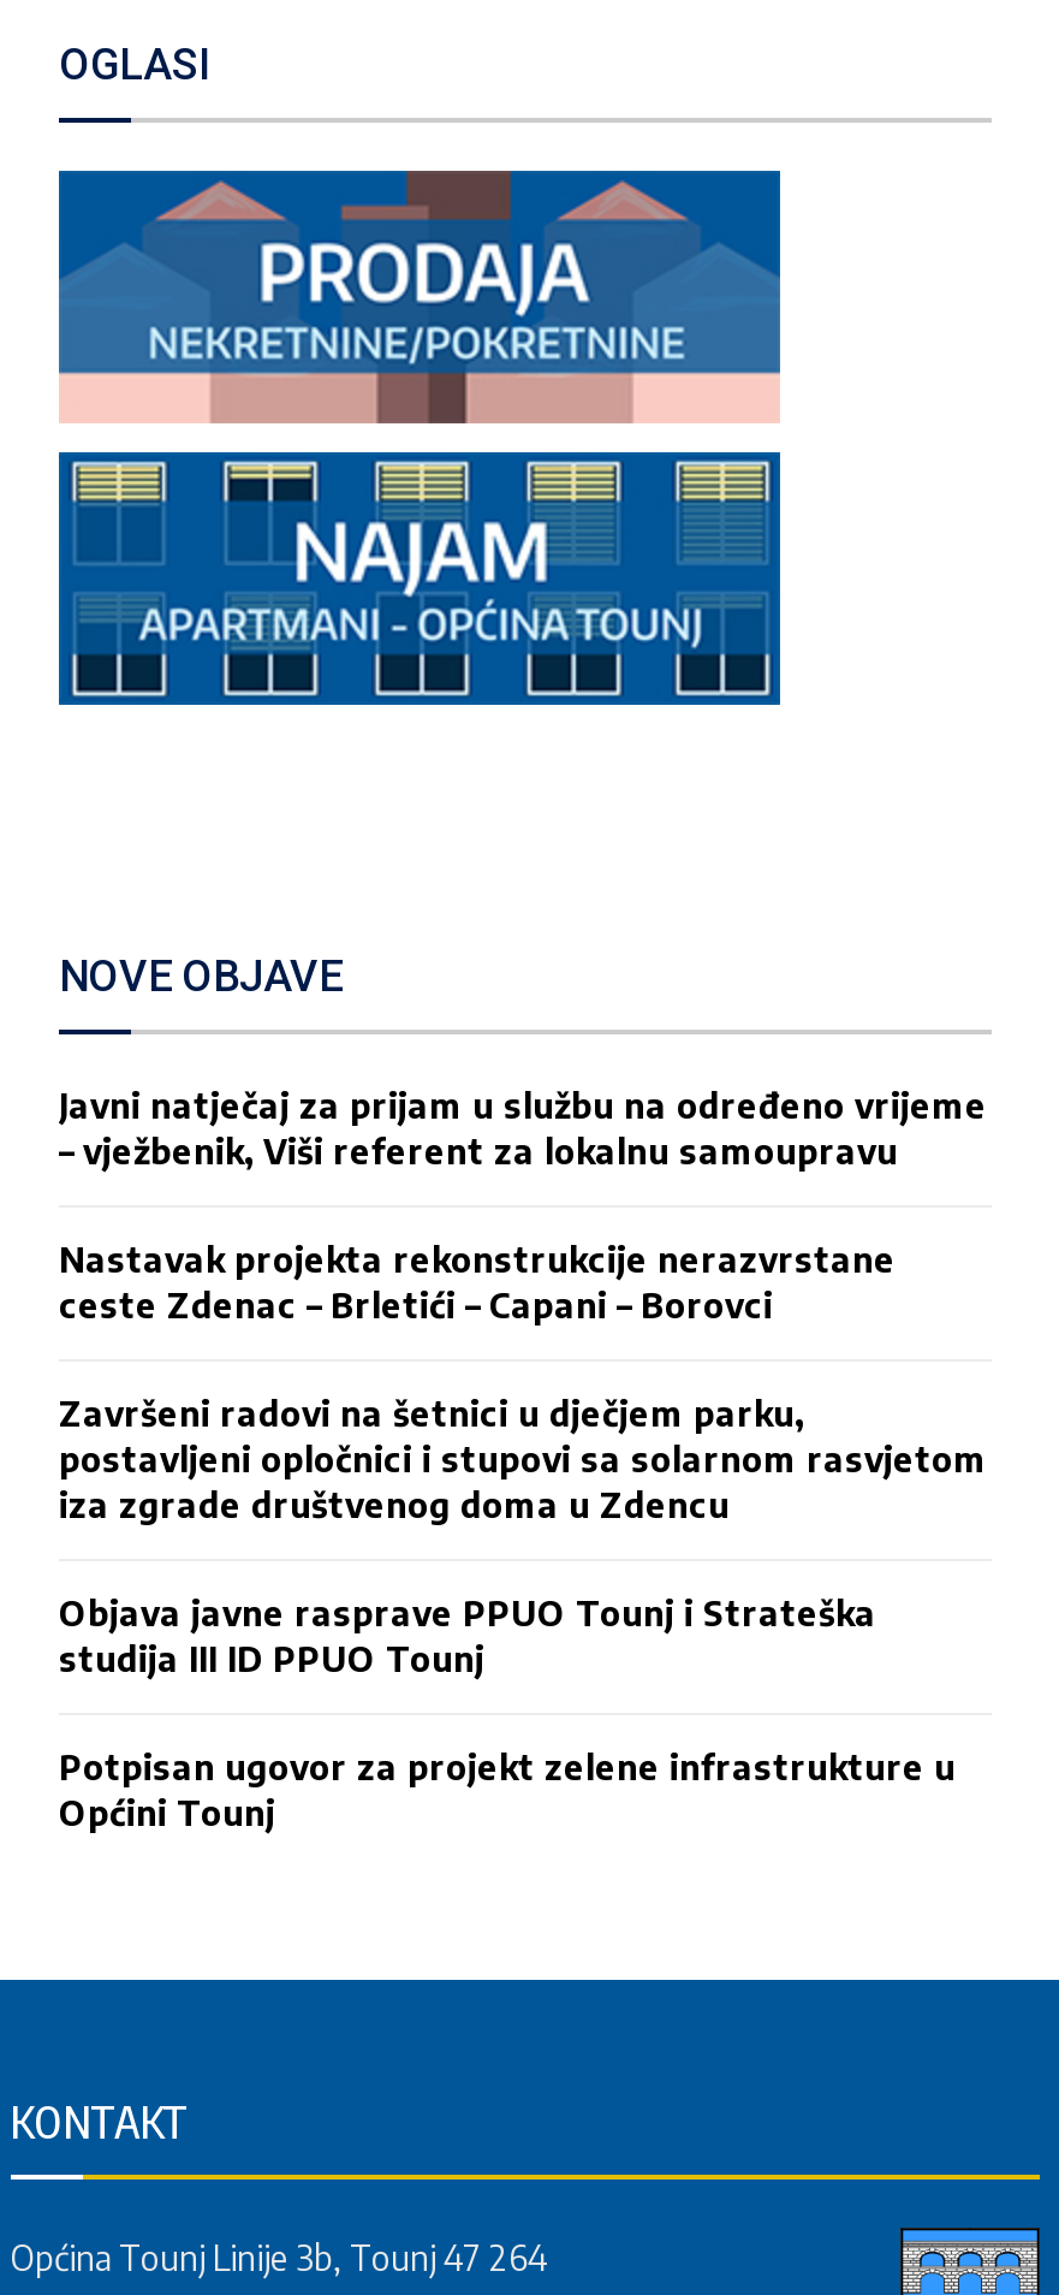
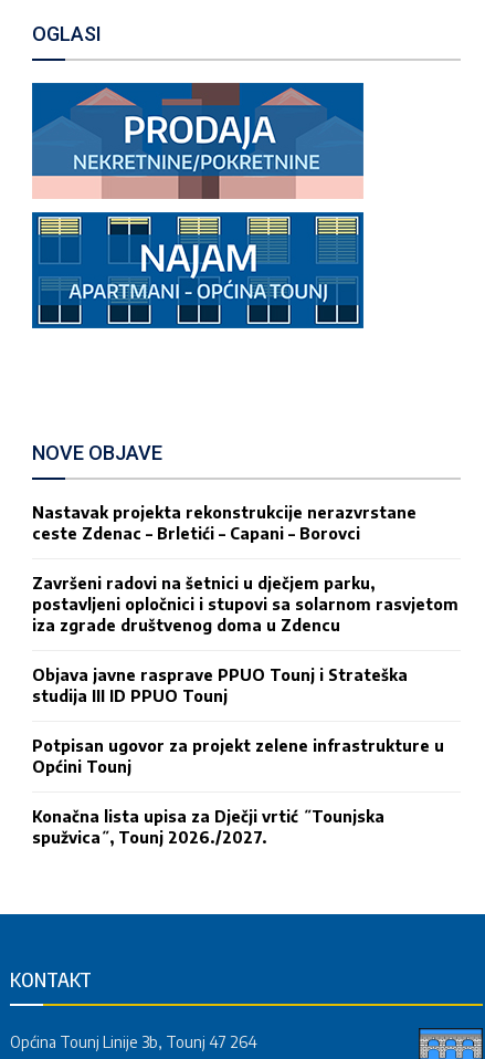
[59,1085,987,1172] Javni natječaj za prijam u službu na određeno vrijeme | – vježbenik, Viši referent za lokalnu samoupravu -> none
moved [59,1239,987,1833] -> [32,503,458,776]: Nastavak projekta rekonstrukcije nerazvrstane | ceste Zdenac – Brletići – Capani – Borovci | Završeni radovi na šetnici u dječjem parku, | ... | Potpisan ugovor za projekt zelene infrastrukture u | Općini Tounj
none -> [32,807,384,847] Konačna lista upisa za Dječji vrtić ˝Tounjska | spužvica˝, Tounj 2026./2027.

